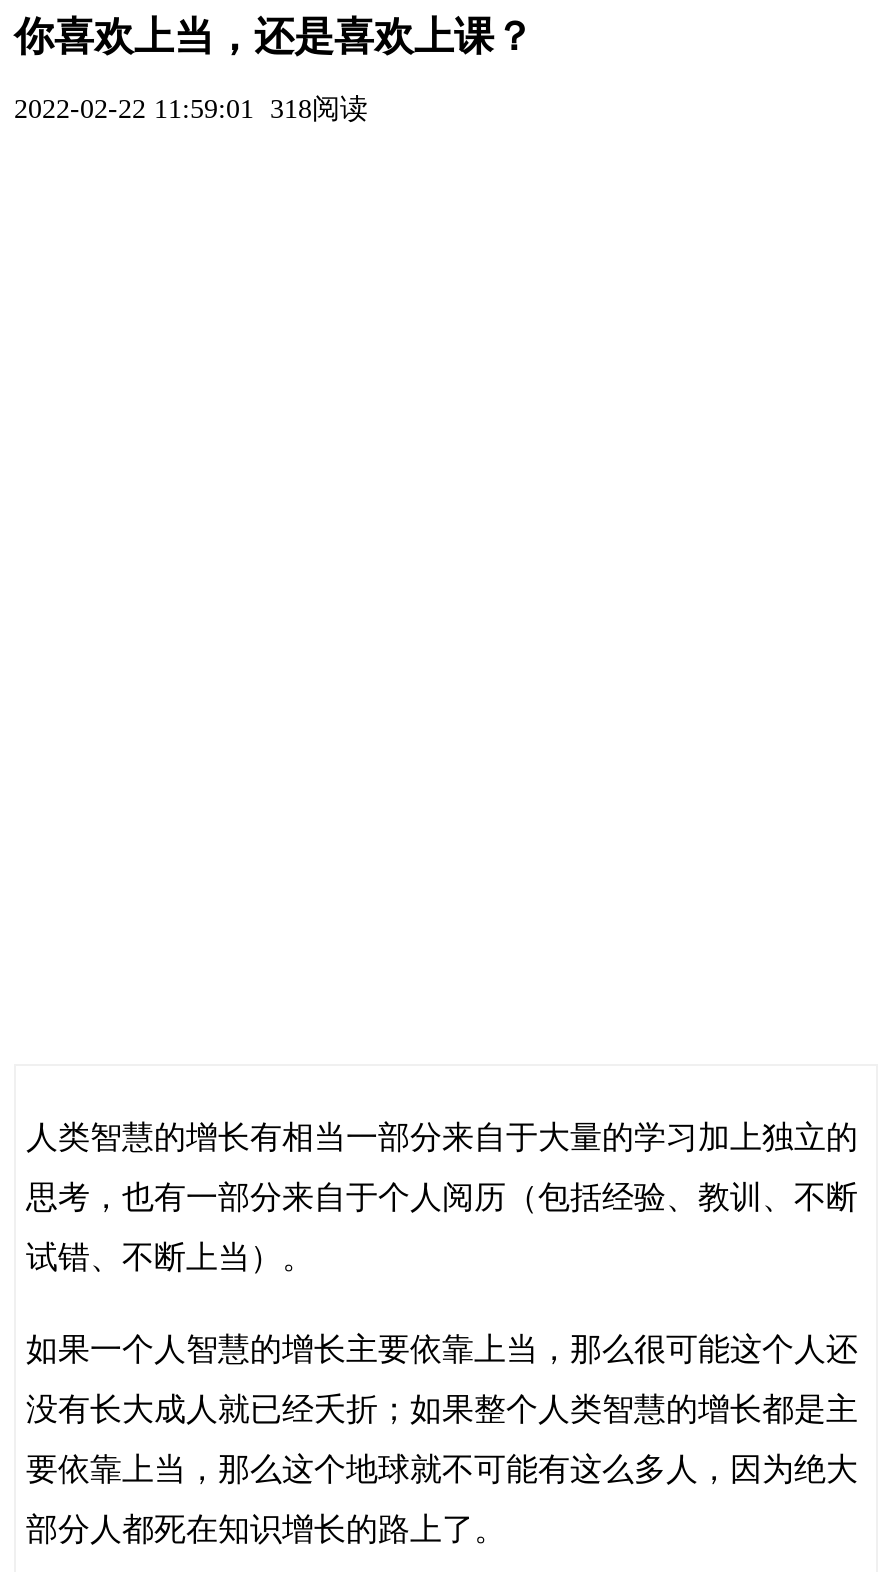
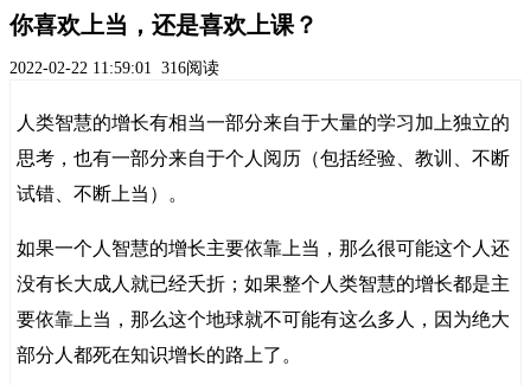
[14,94,368,124] 2022-02-22 11:59:01 318阅读 -> [9,59,219,77] 2022-02-22 11:59:01 316阅读

